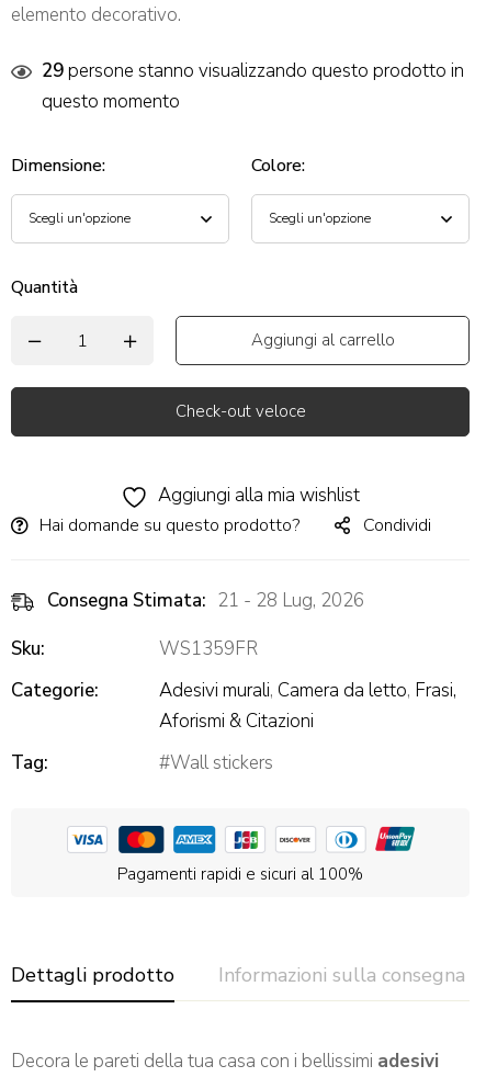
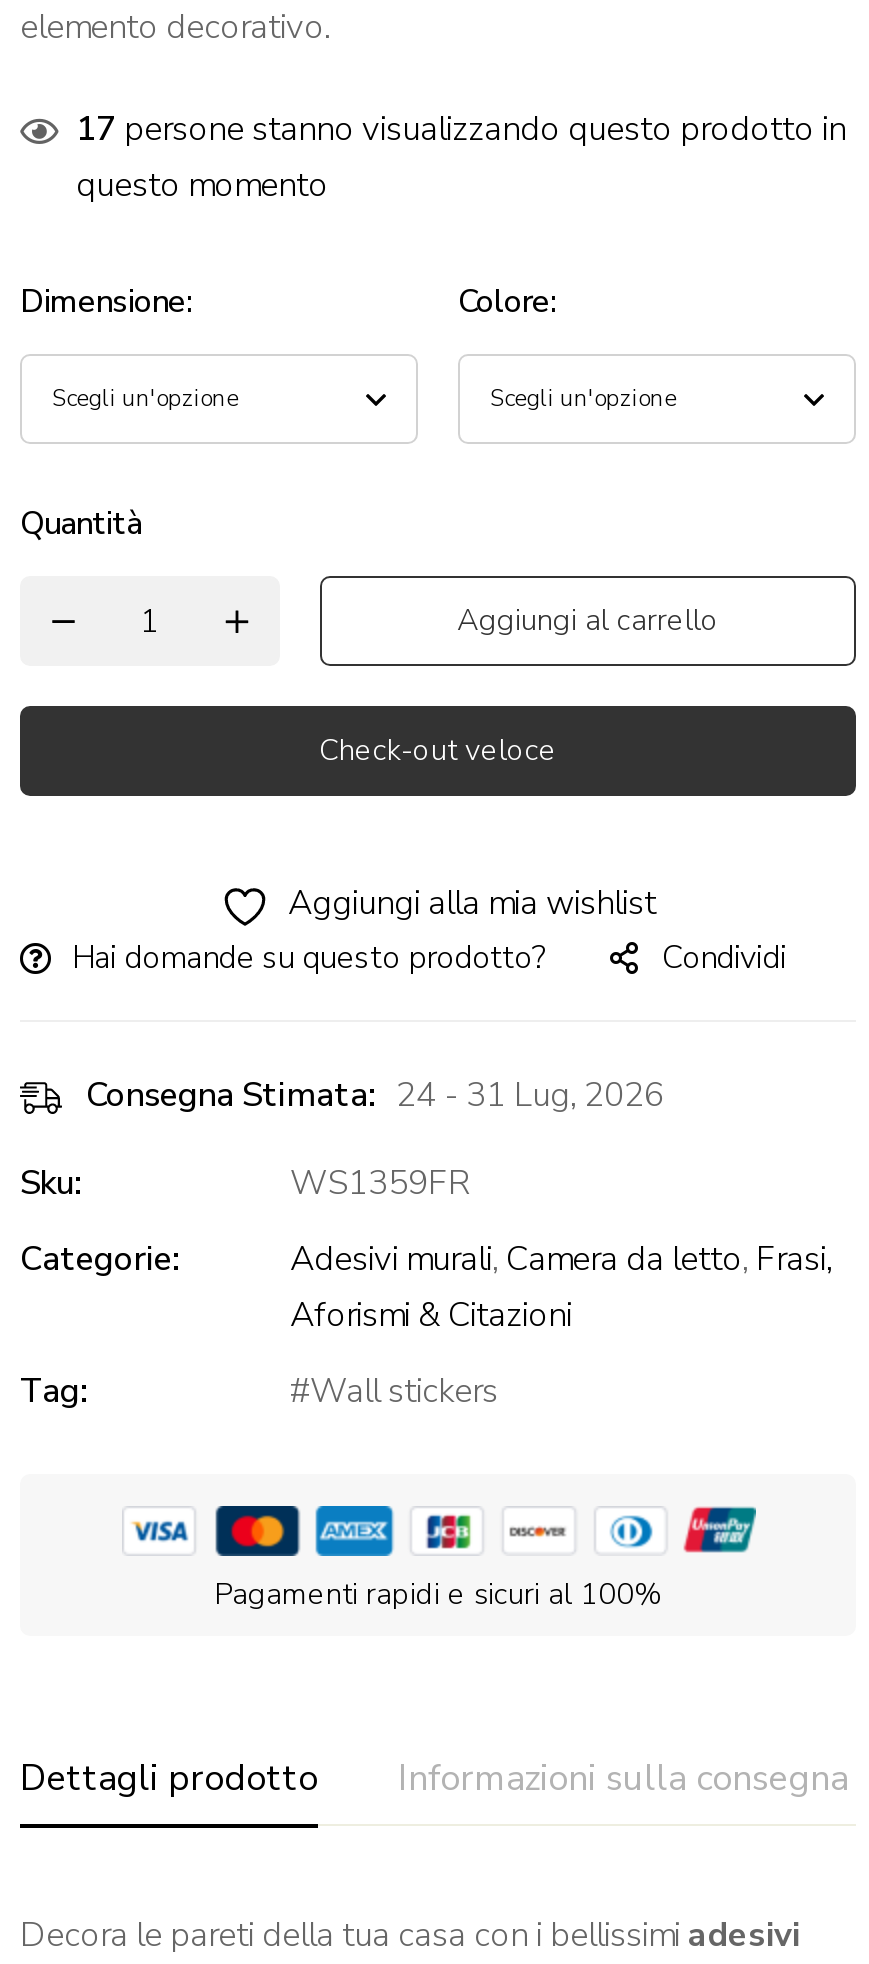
[42,59,464,84] 29 persone stanno visualizzando questo prodotto in -> [76,107,846,153] 17 persone stanno visualizzando questo prodotto in
[47,588,364,614] Consegna Stimata: 21 - 28 Lug, 2026 -> [86,1073,664,1119] Consegna Stimata: 24 - 31 Lug, 2026

